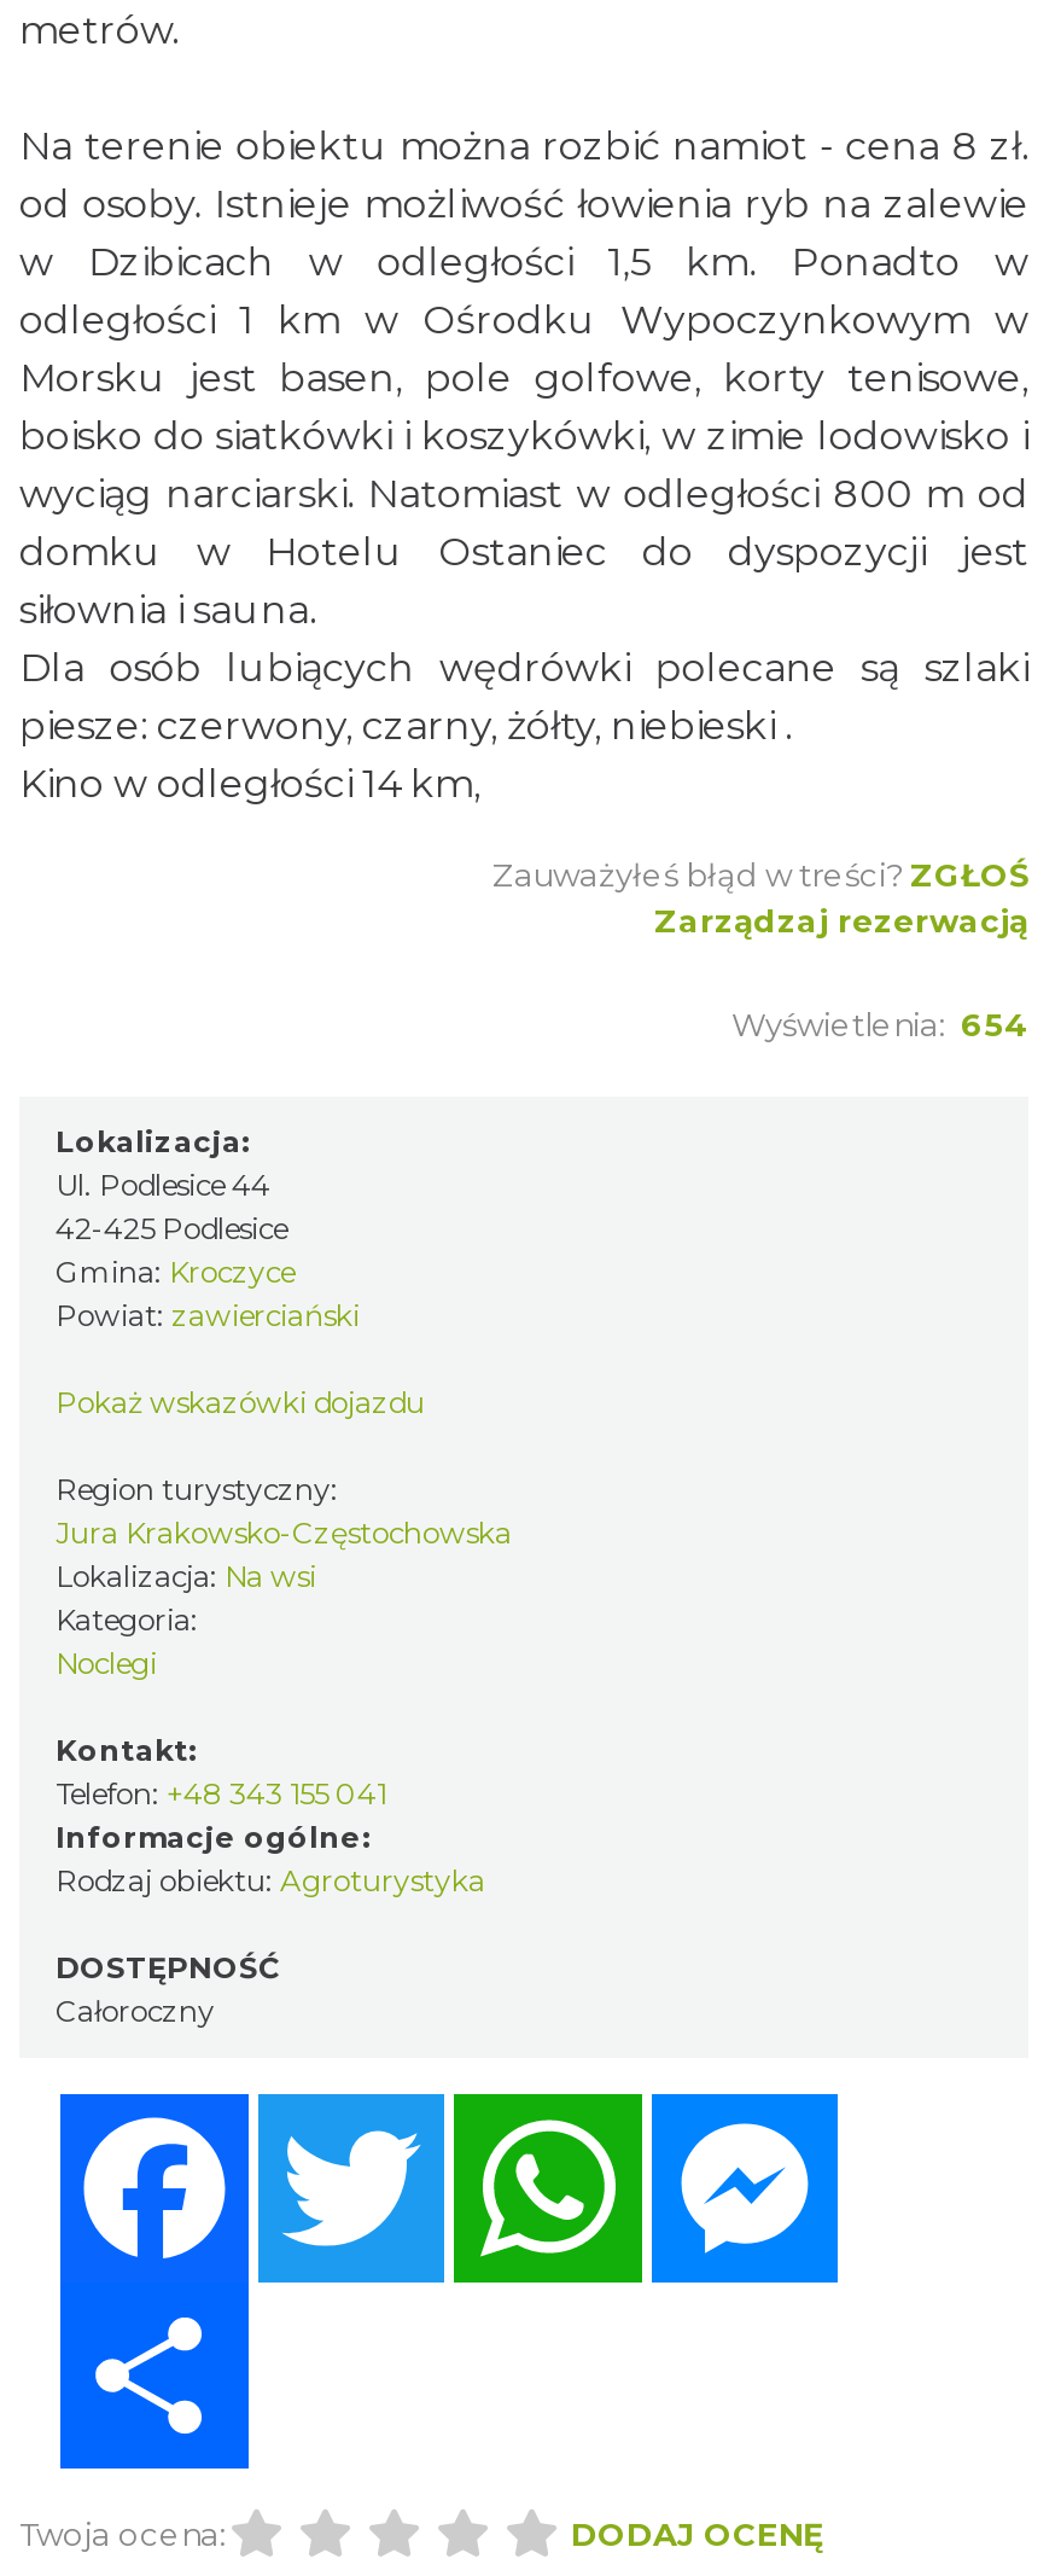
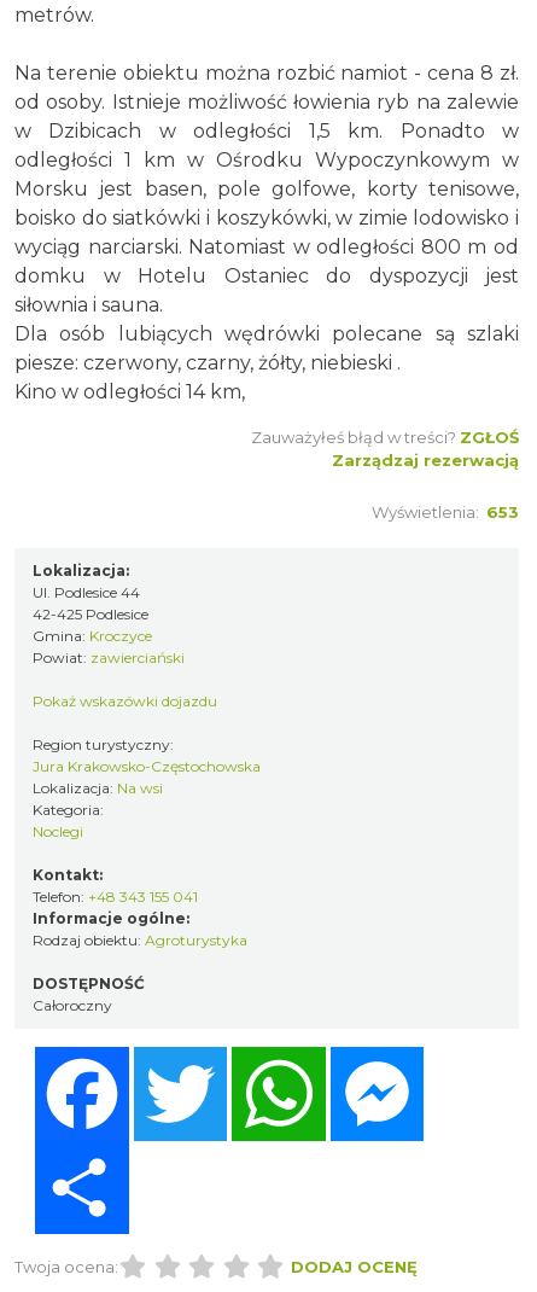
[731,1005,1028,1043] Wyświetlenia: 654 -> [372,502,519,522] Wyświetlenia: 653

